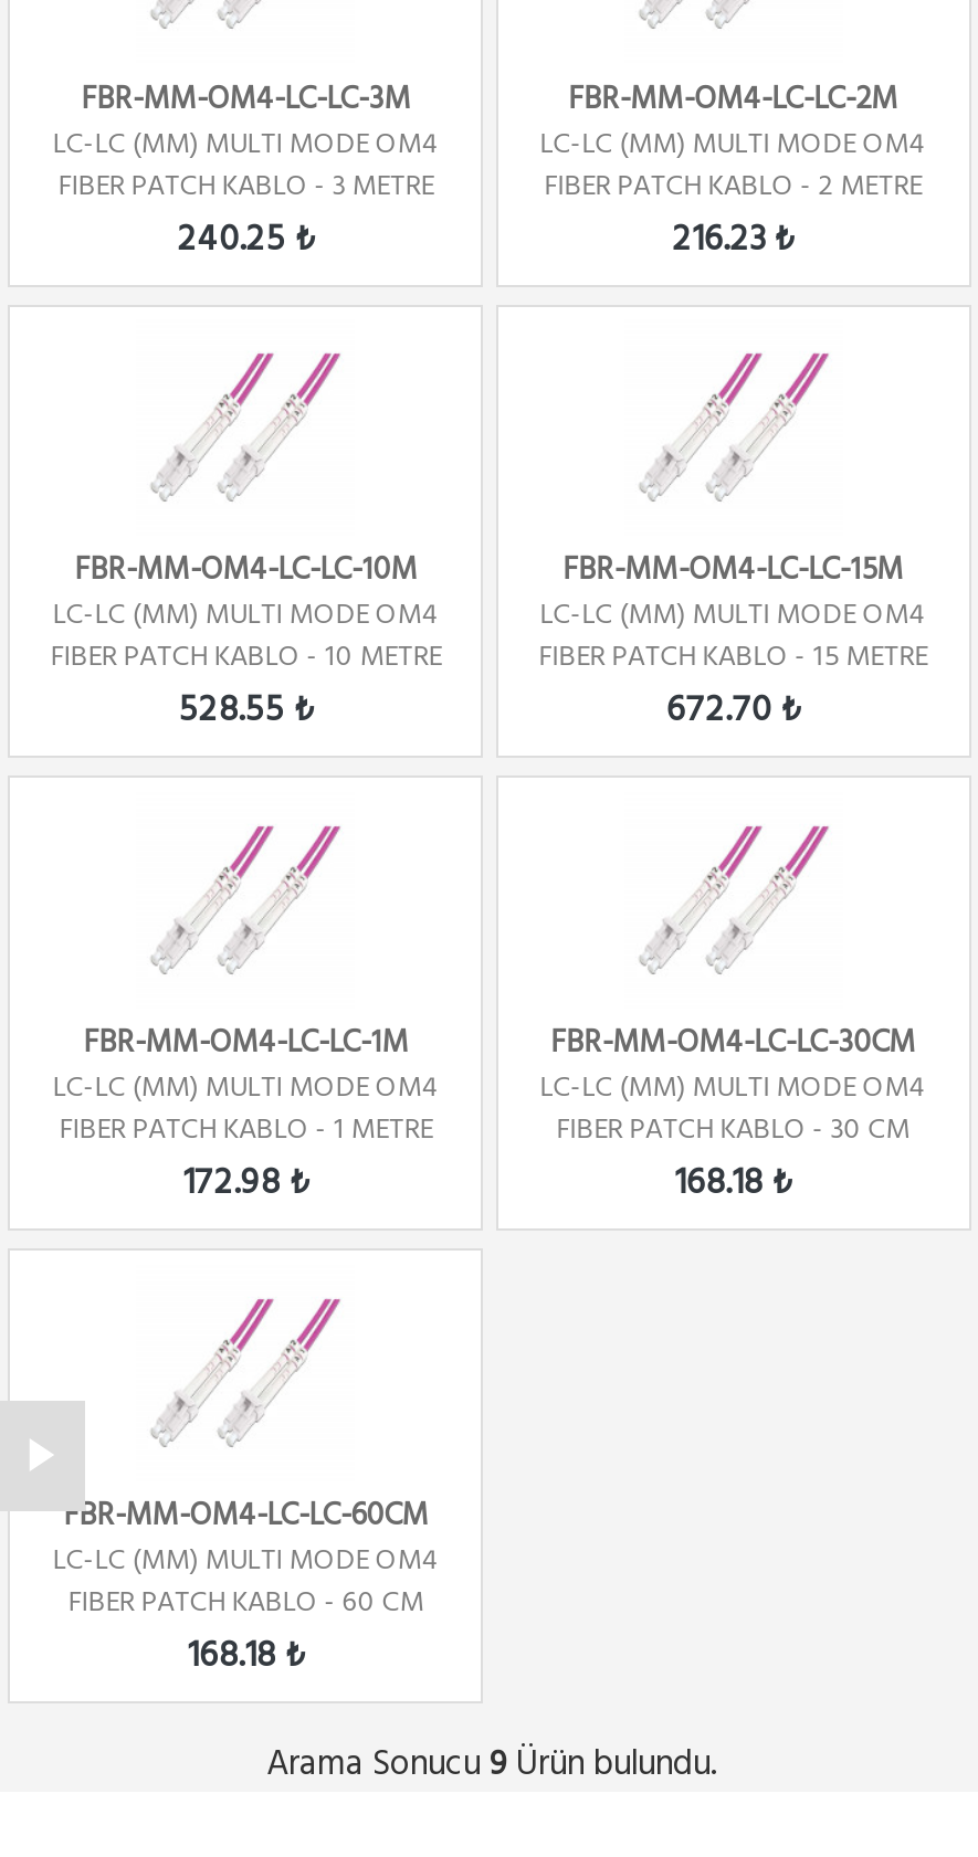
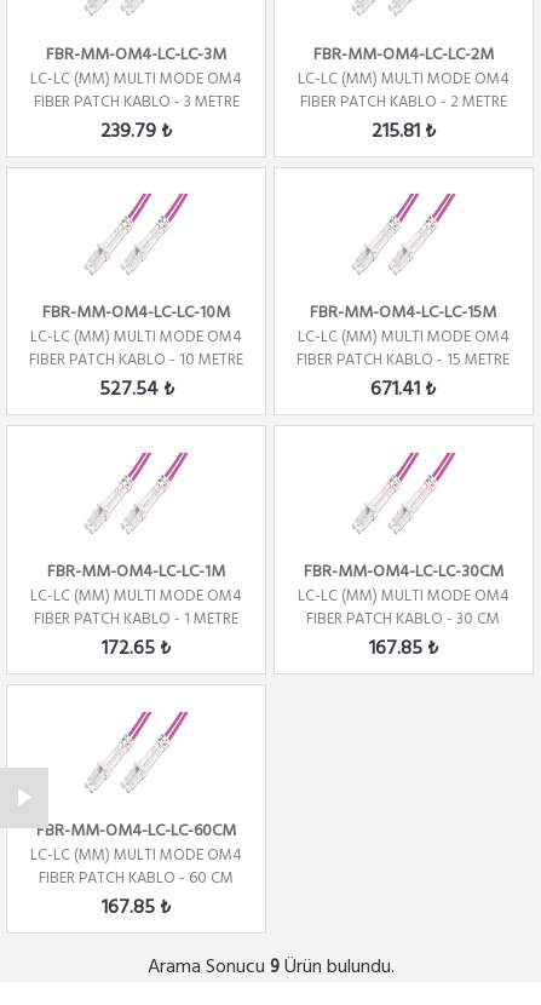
[178,211,315,269] 240.25 ₺ -> [101,116,172,147] 239.79 ₺
[673,211,794,269] 216.23 ₺ -> [371,116,435,147] 215.81 ₺
[179,684,314,741] 528.55 ₺ -> [99,375,174,406] 527.54 ₺
[666,684,801,741] 672.70 ₺ -> [371,375,436,406] 671.41 ₺
[183,1156,309,1213] 172.98 ₺ -> [102,634,171,665] 172.65 ₺
[675,1156,792,1213] 168.18 ₺ -> [369,634,438,665] 167.85 ₺
[188,1629,305,1686] 168.18 ₺ -> [102,893,171,924] 167.85 ₺

